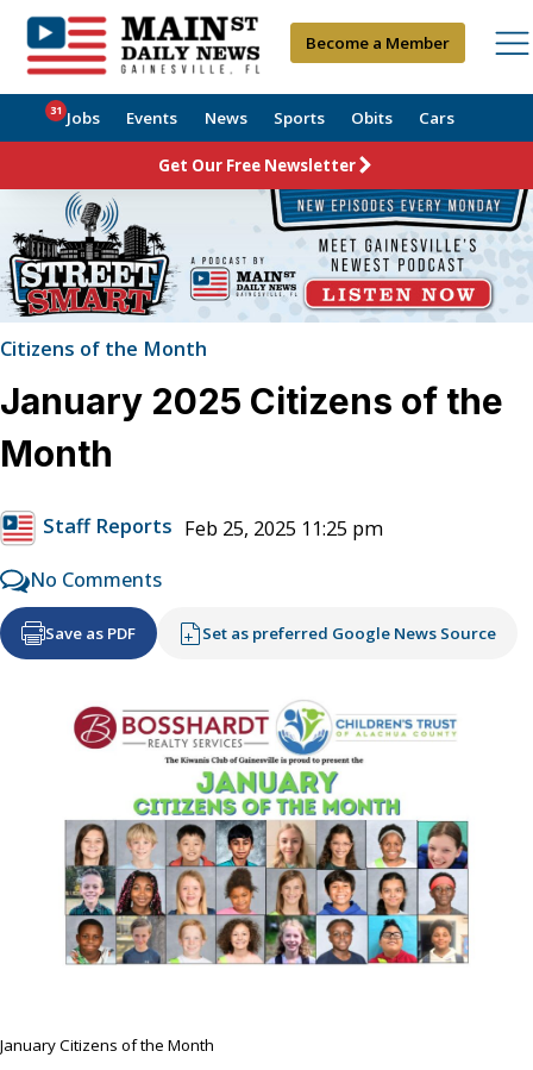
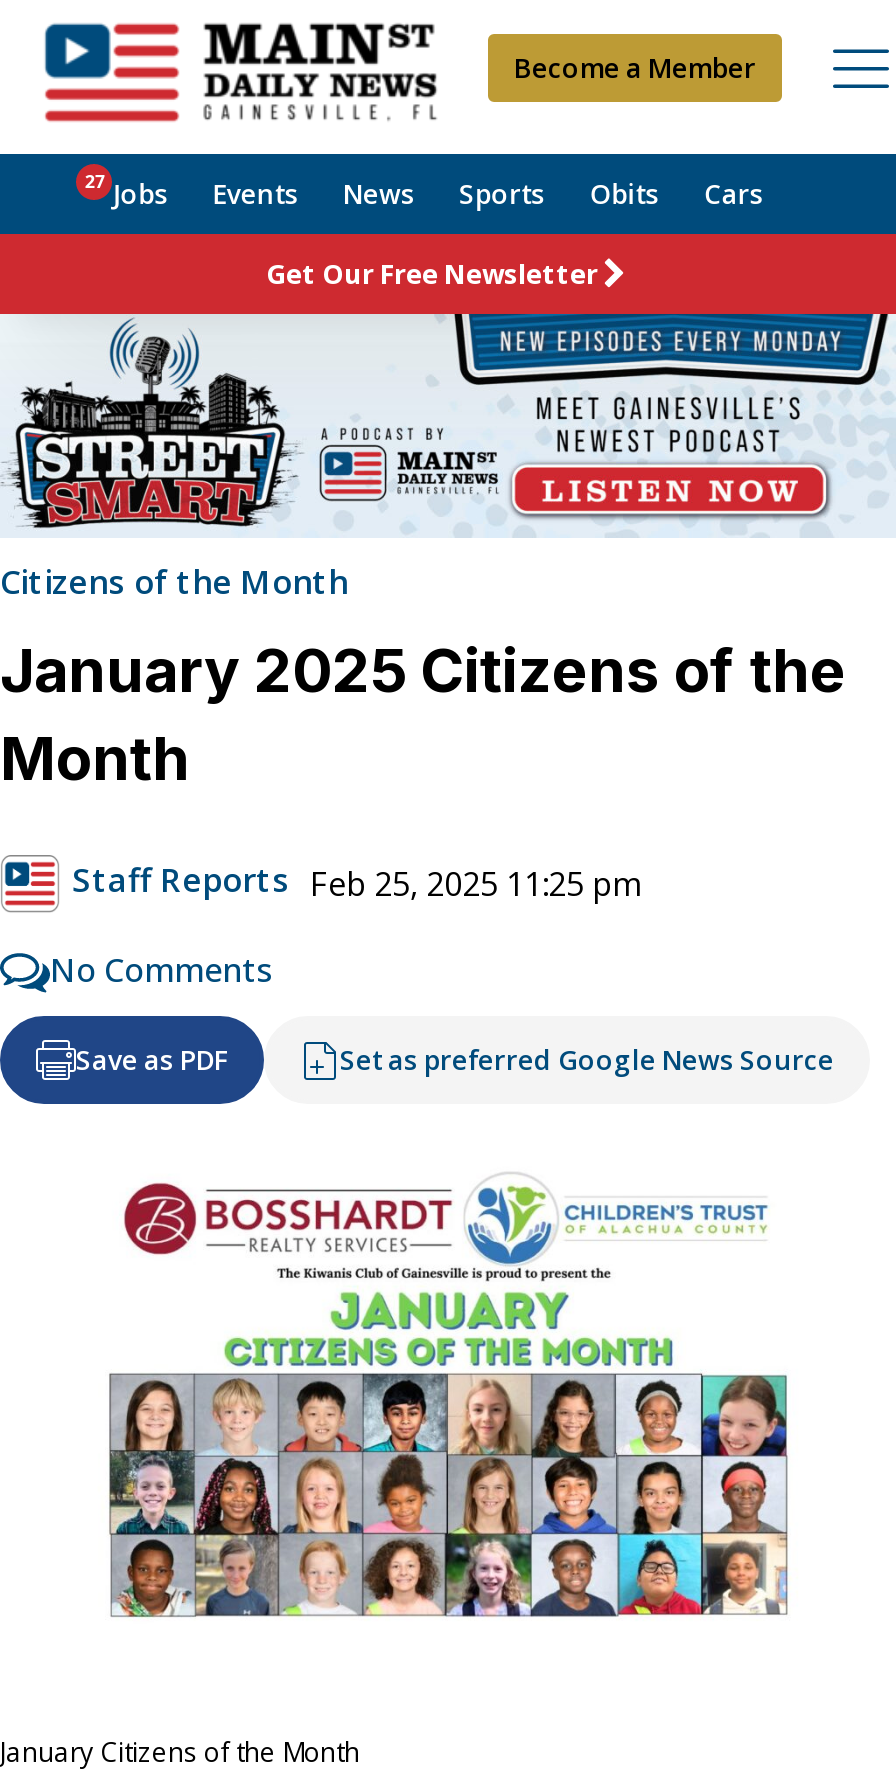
[50,102,454,129] 31 Jobs Events News Sports Obits Cars -> [85,168,764,212] 27 Jobs Events News Sports Obits Cars

